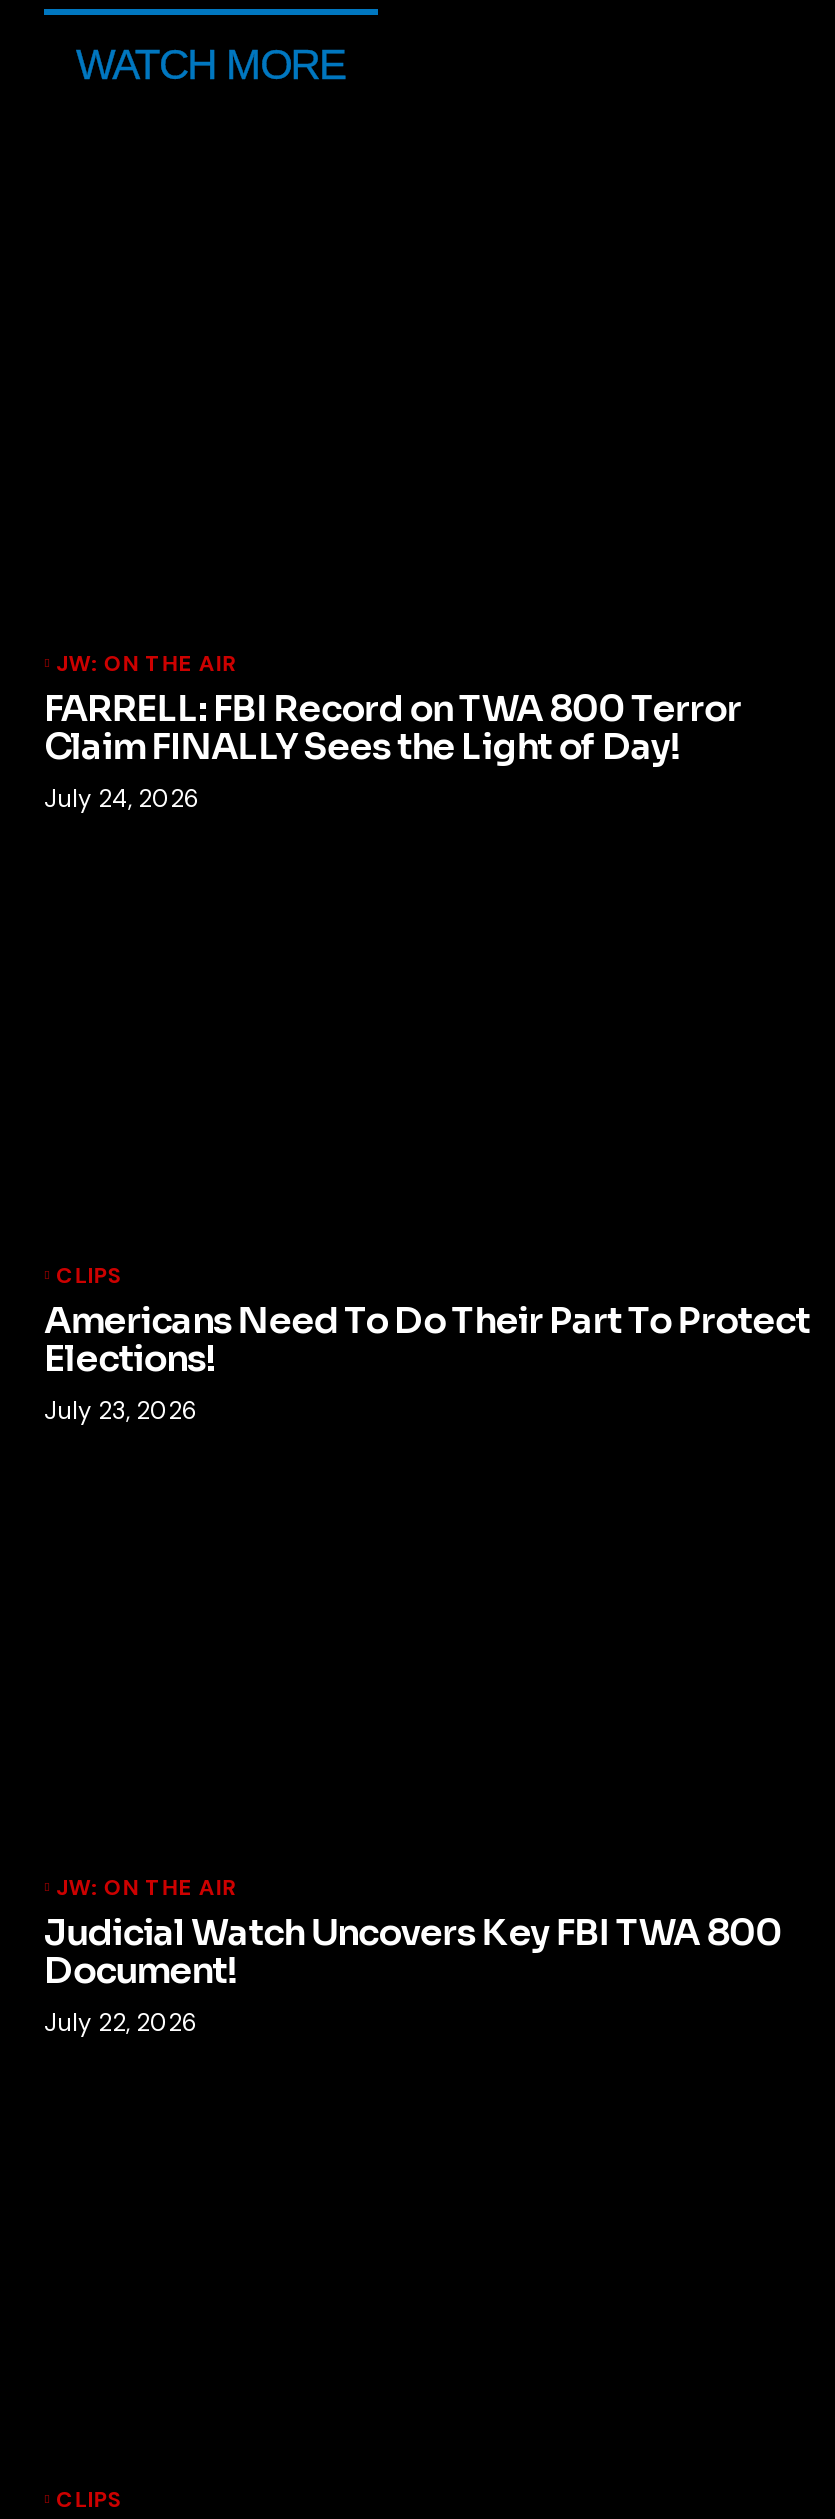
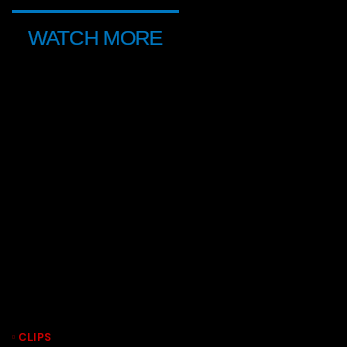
[44,649,741,815] JW: ON THE AIR | FARRELL: FBI Record on TWA 800 Terror | Claim FINALLY Sees the Light of Day! | July 24, 2026 -> none
[44,1261,810,1427] CLIPS | Americans Need To Do Their Part To Protect | Elections! | July 23, 2026 -> none
[44,1873,782,2039] JW: ON THE AIR | Judicial Watch Uncovers Key FBI TWA 800 | Document! | July 22, 2026 -> none

